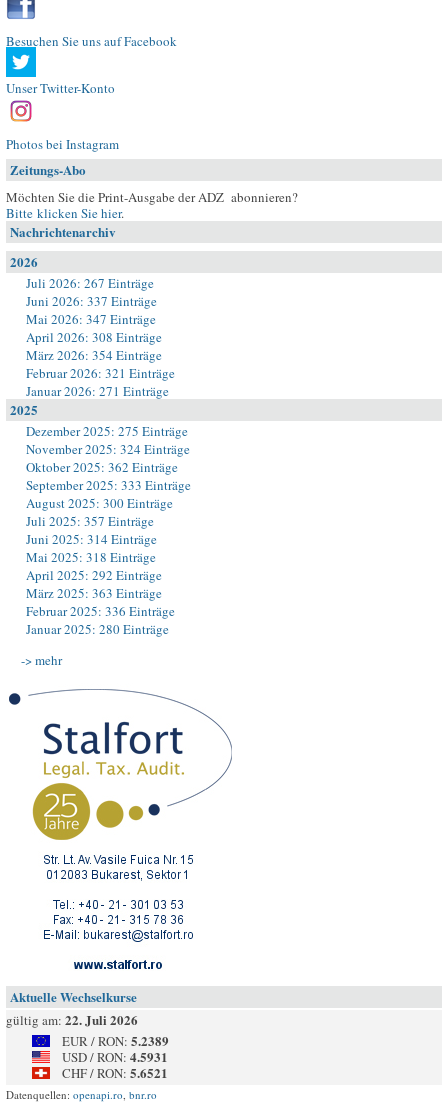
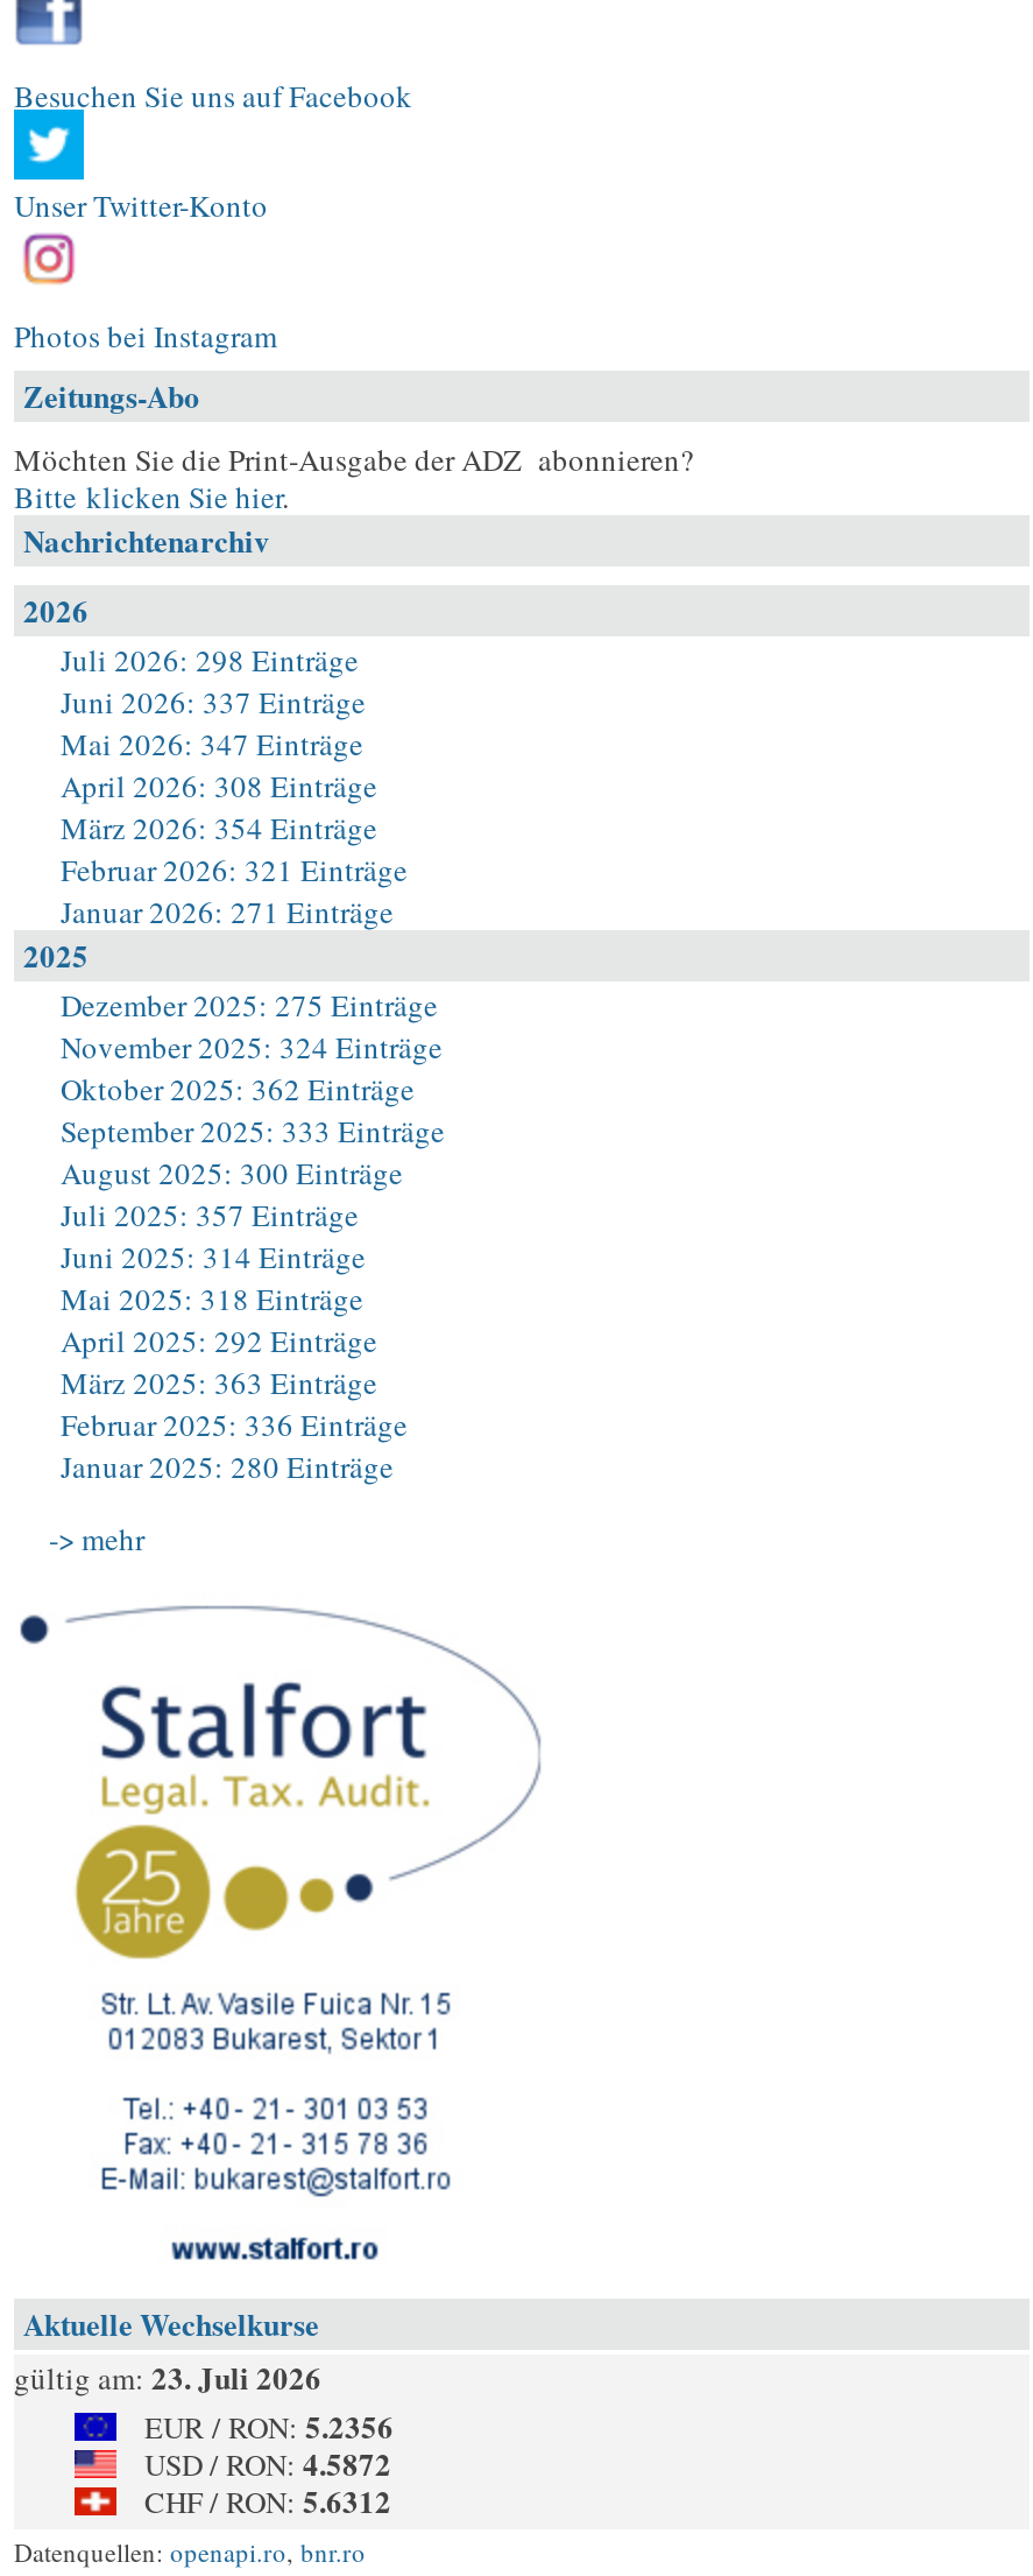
[26,274,154,292] Juli 2026: 267 Einträge -> [61,639,359,681] Juli 2026: 298 Einträge
[6,1010,138,1029] gültig am: 22. Juli 2026 -> [14,2355,321,2399] gültig am: 23. Juli 2026
[62,1031,169,1050] EUR / RON: 5.2389 -> [144,2403,394,2448] EUR / RON: 5.2356
[62,1047,168,1066] USD / RON: 4.5931 -> [144,2441,391,2485] USD / RON: 4.5872
[62,1063,168,1082] CHF / RON: 5.6521 -> [144,2478,391,2522] CHF / RON: 5.6312

